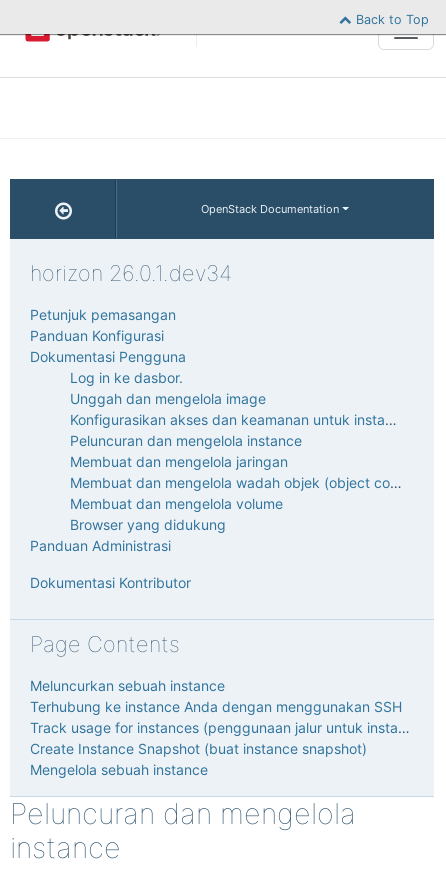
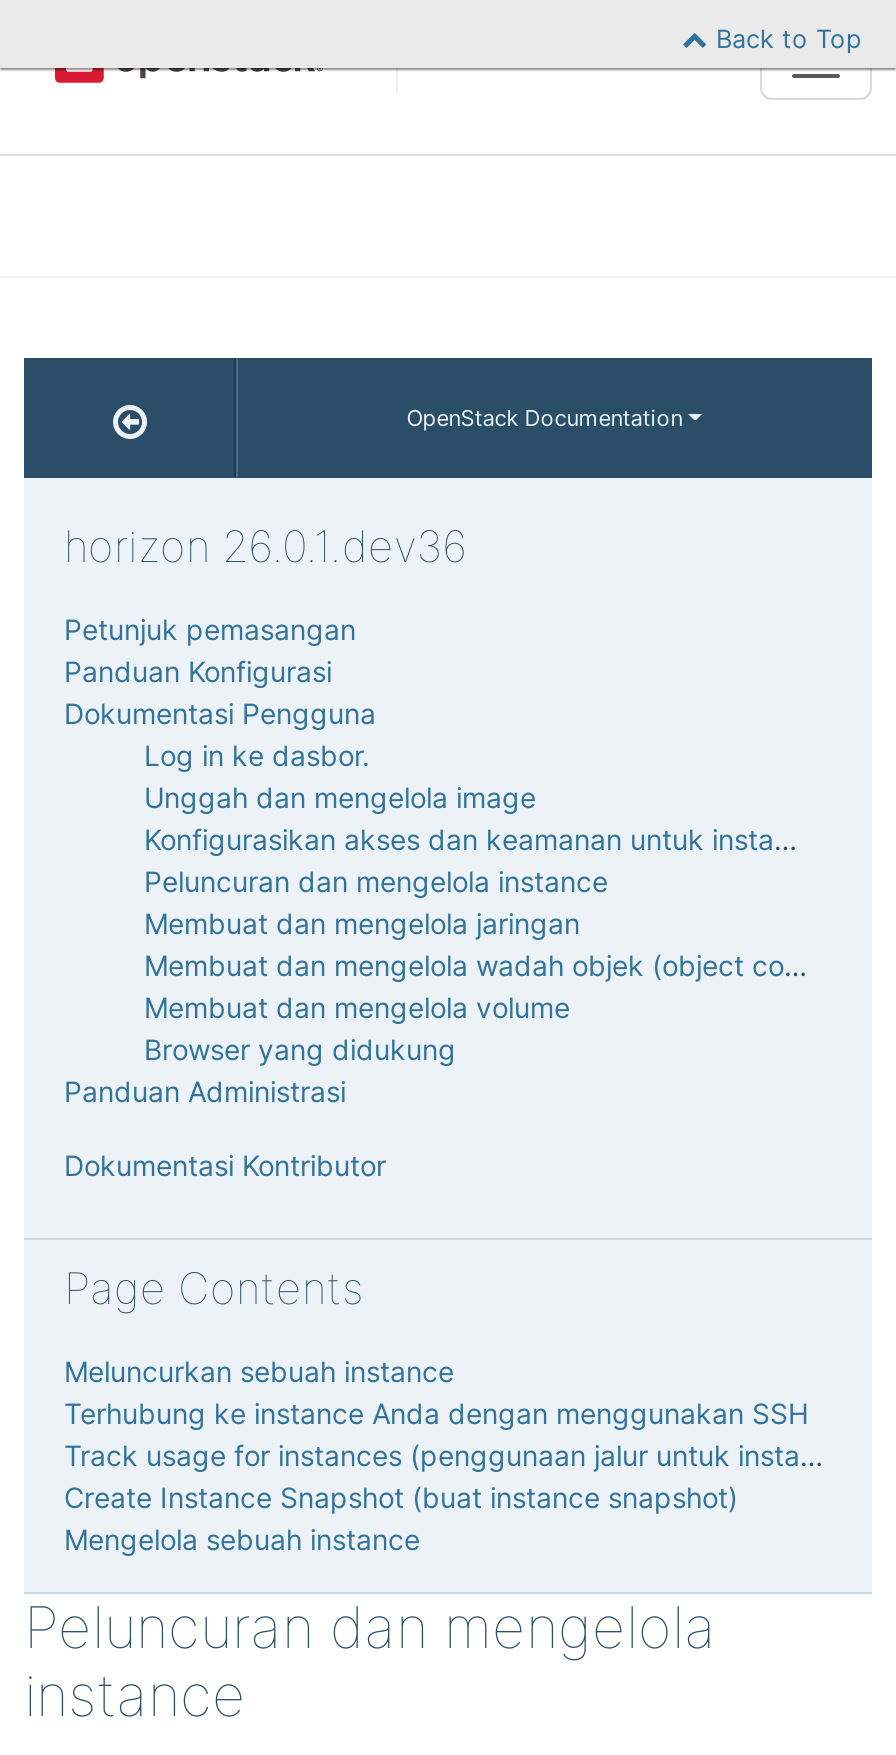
[30,260,232,286] horizon 26.0.1.dev34 -> [64,520,468,572] horizon 26.0.1.dev36

